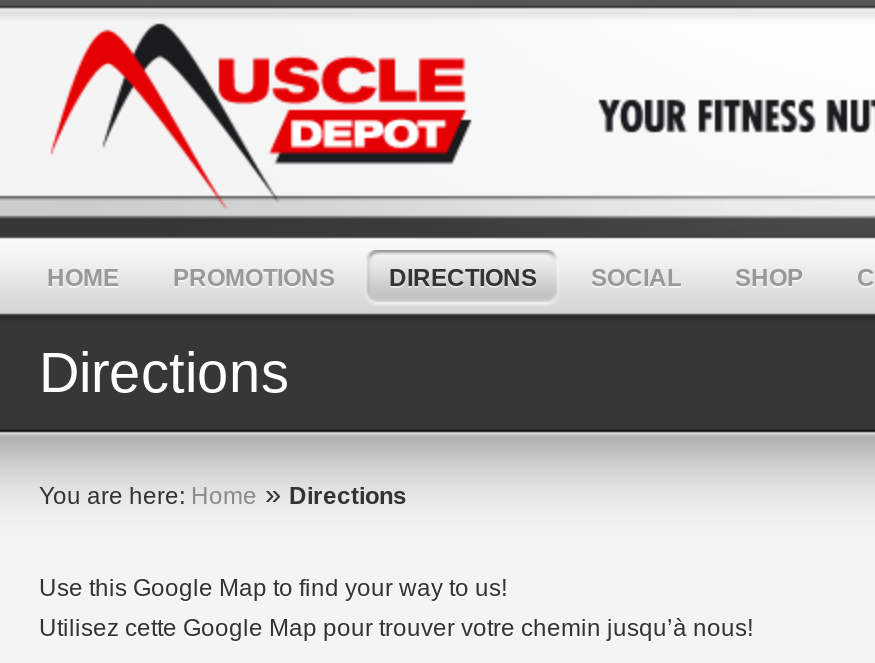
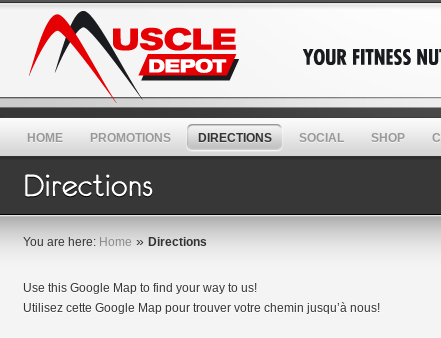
[39,342,289,404] Directions -> none

